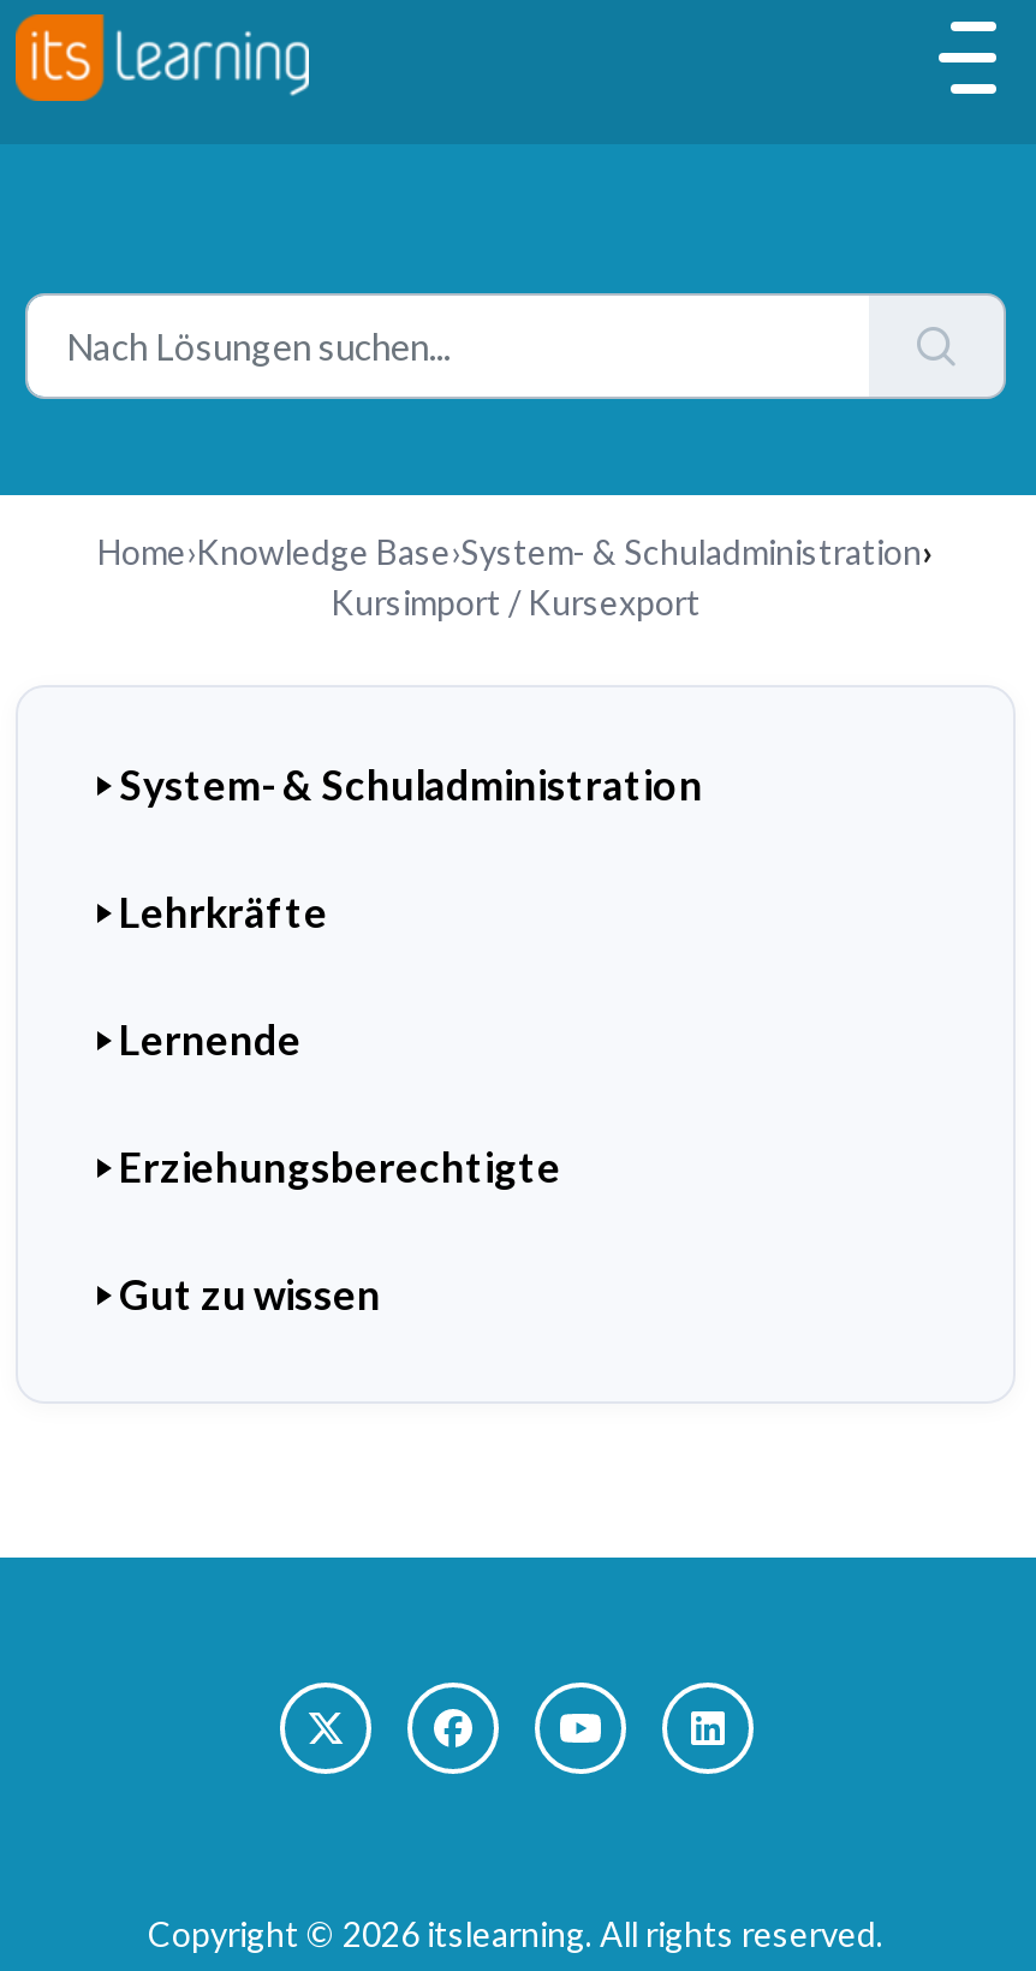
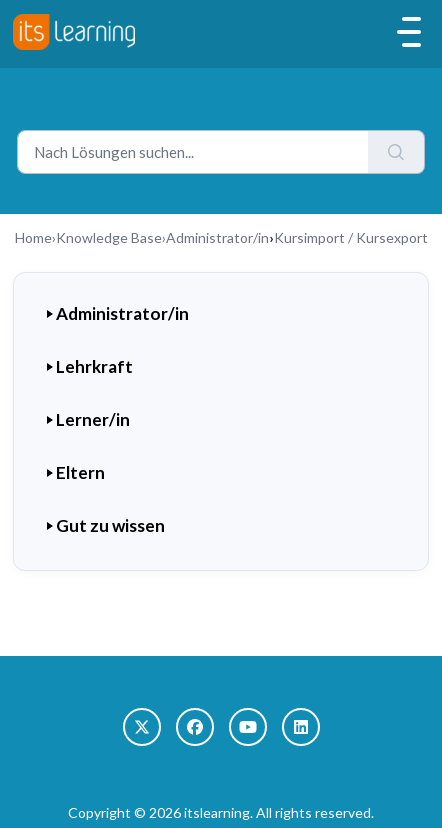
[97,531,934,623] Home›Knowledge Base›System- & Schuladministration› | Kursimport / Kursexport -> [14,229,427,246] Home › Knowledge Base›Administrator/in› Kursimport / Kursexport
[119,760,703,810] System- & Schuladministration -> [56,303,189,324] Administrator/in
[119,887,328,937] Lehrkräfte -> [56,356,133,377] Lehrkraft
[119,1014,302,1065] Lernende -> [56,409,130,430] Lerner/in
[119,1142,561,1192] Erziehungsberechtigte -> [56,462,105,483] Eltern
moved [119,1269,381,1320] -> [56,515,165,536]: Gut zu wissen

